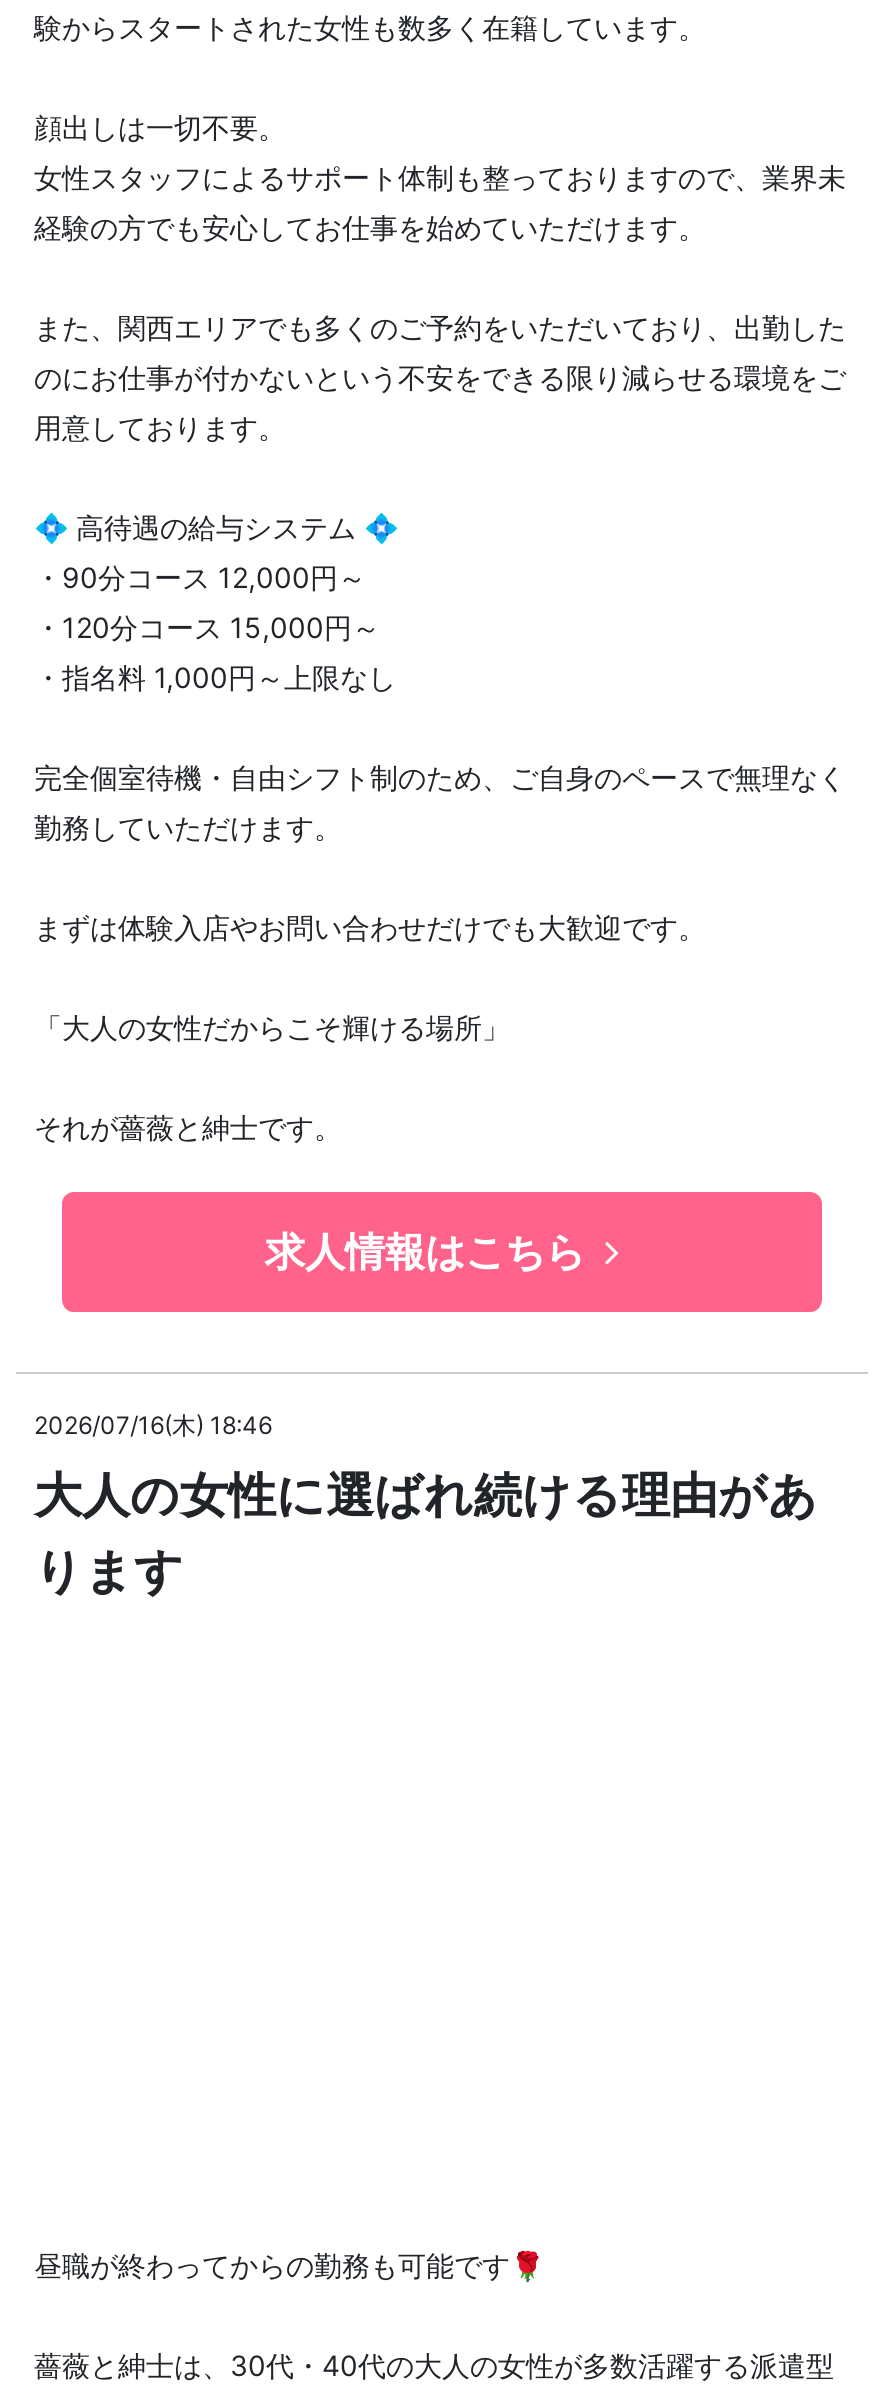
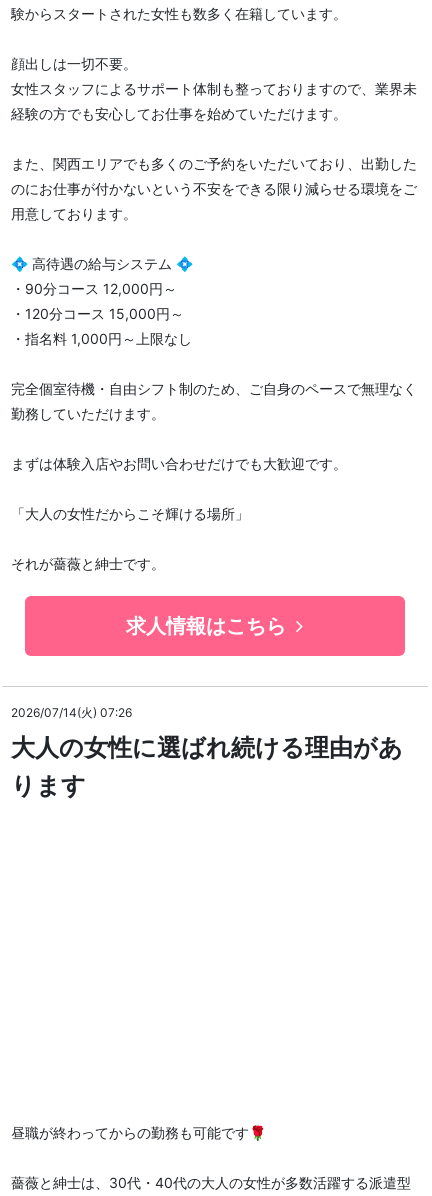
[34,1409,272,1439] 2026/07/16(木) 18:46 -> [11,704,132,719] 2026/07/14(火) 07:26

